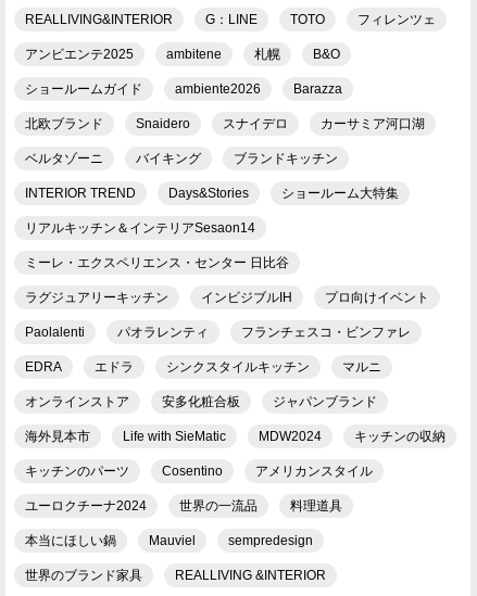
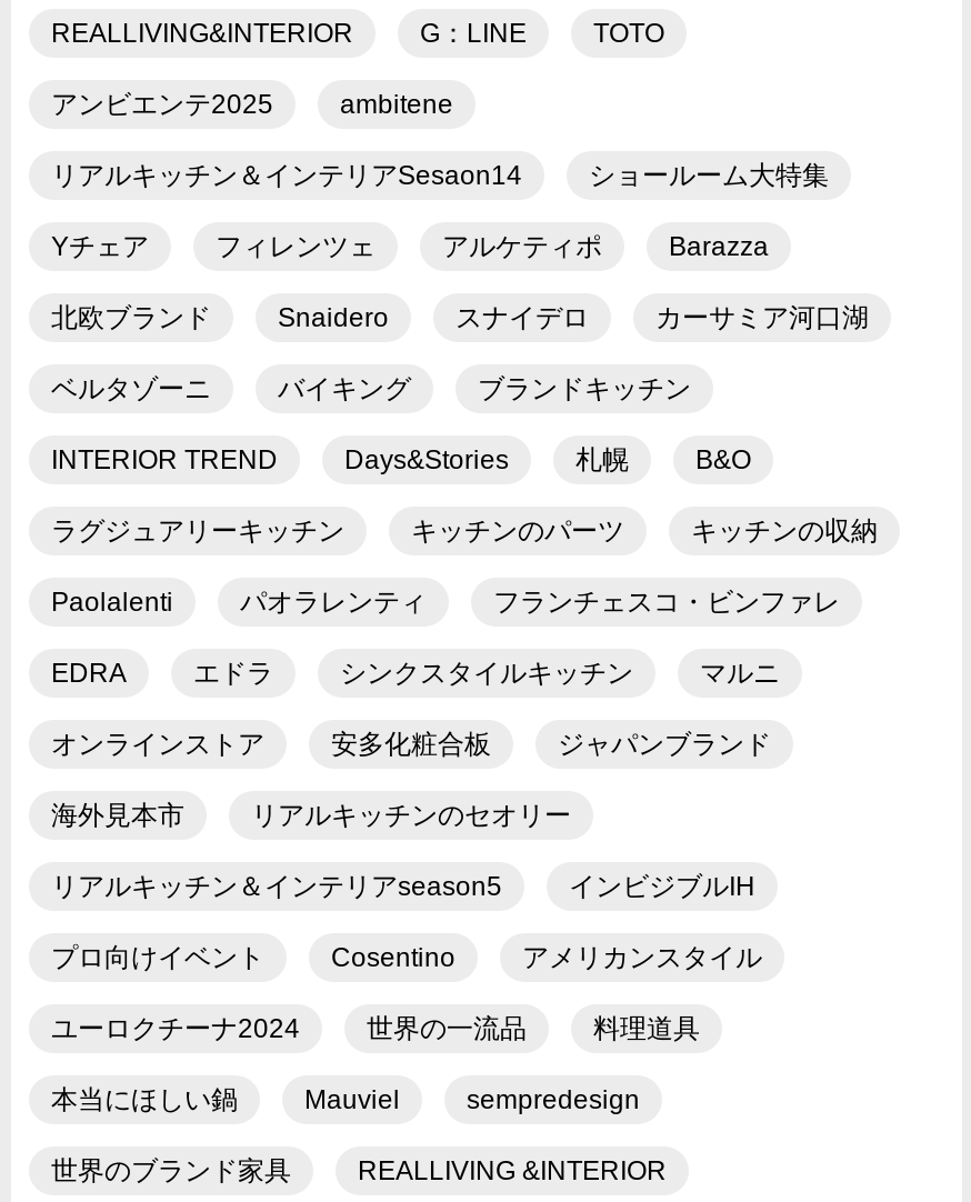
moved [357,12,436,27] -> [216,230,376,261]: フィレンツェ
moved [254,46,340,61] -> [575,443,751,475]: 札幌 | B&O
[25,81,261,96] ショールームガイド | ambiente2026 -> [51,230,602,261] Yチェア | アルケティポ
moved [25,81,425,200] -> [51,230,869,475]: Barazza | 北欧ブランド | Snaidero | ... | INTERIOR TREND | Days&Stories
moved [25,185,399,235] -> [51,159,829,190]: ショールーム大特集 | リアルキッチン＆インテリアSesaon14
[25,255,289,270] ミーレ・エクスペリエンス・センター 日比谷 -> none
moved [25,289,411,444] -> [51,515,840,830]: ラグジュアリーキッチン | Paolalenti | パオラレンティ | ... | ジャパンブランド | 海外見本市
moved [201,289,429,305] -> [51,870,755,972]: インビジブルIH | プロ向けイベント
moved [25,428,445,478] -> [411,515,878,546]: キッチンの収納 | キッチンのパーツ
[123,428,322,444] Life with SieMatic | MDW2024 -> [51,799,571,901] リアルキッチンのセオリー | リアルキッチン＆インテリアseason5

